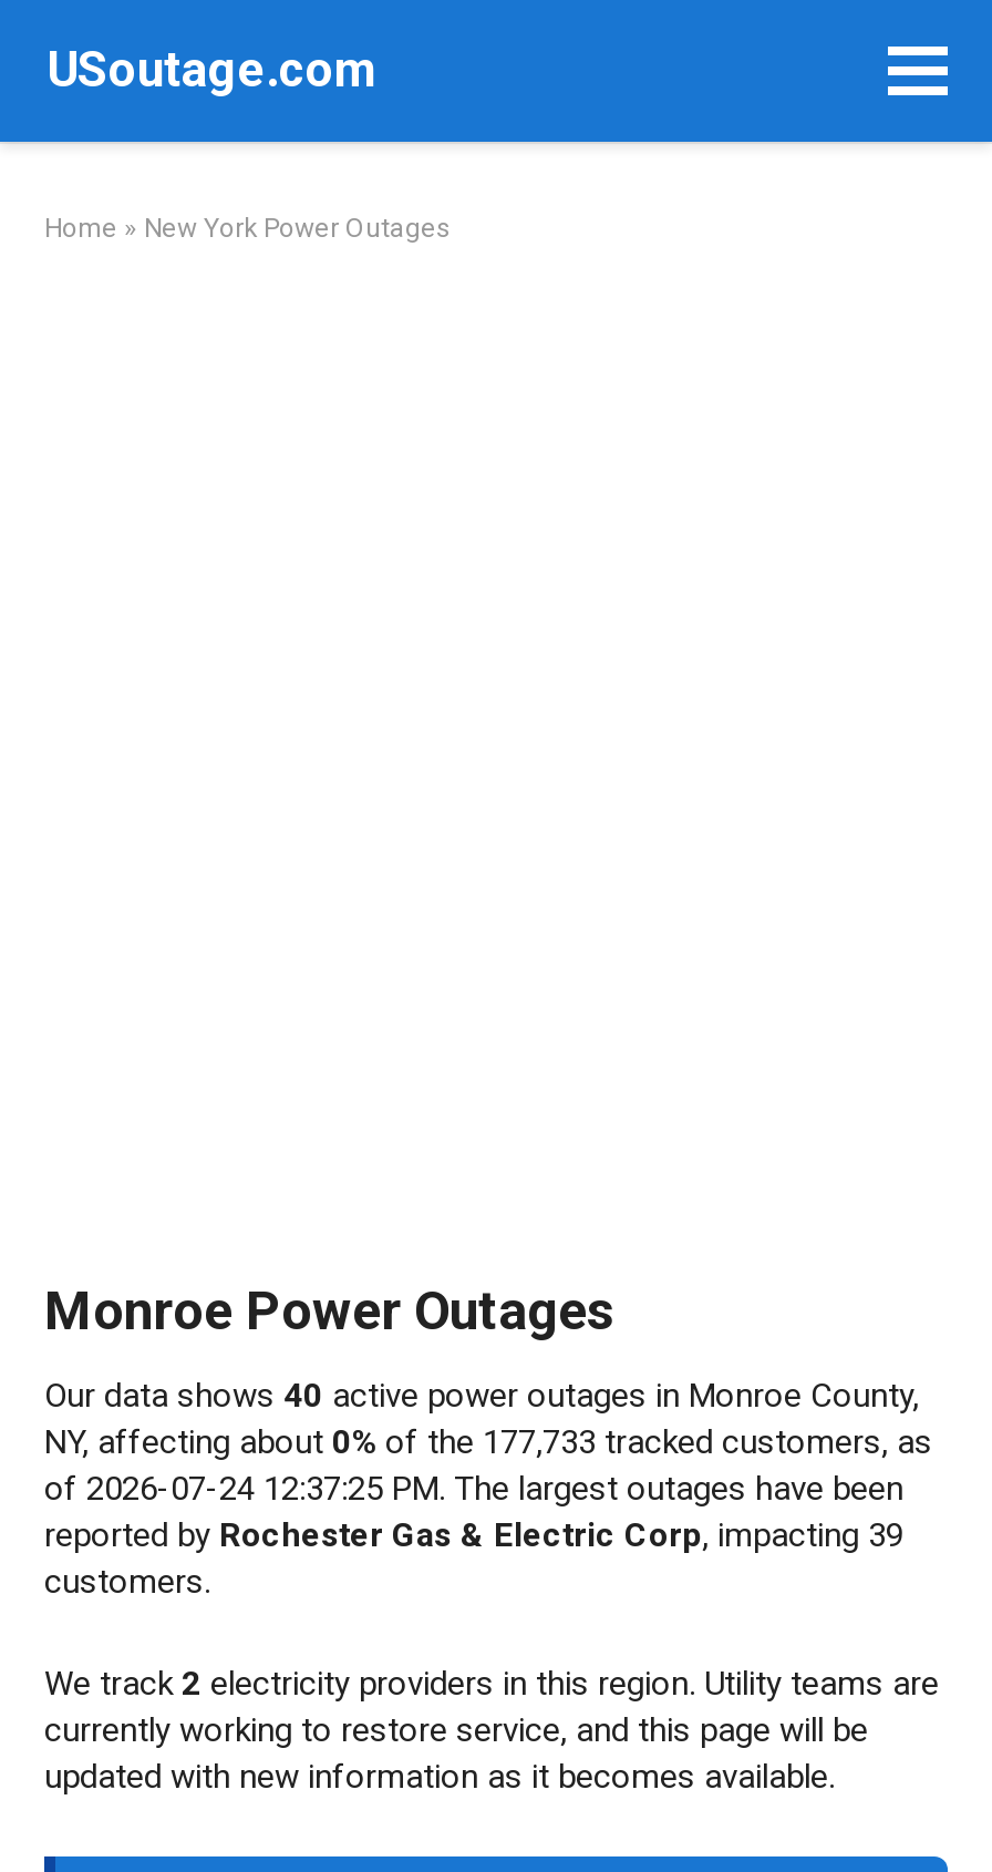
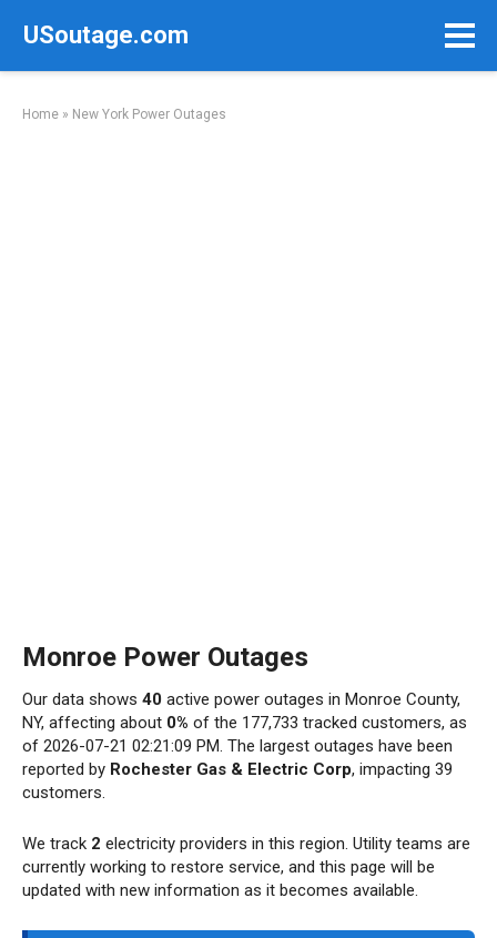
[44,1469,903,1509] of 2026-07-24 12:37:25 PM. The largest outages have been -> [22,736,453,756] of 2026-07-21 02:21:09 PM. The largest outages have been

